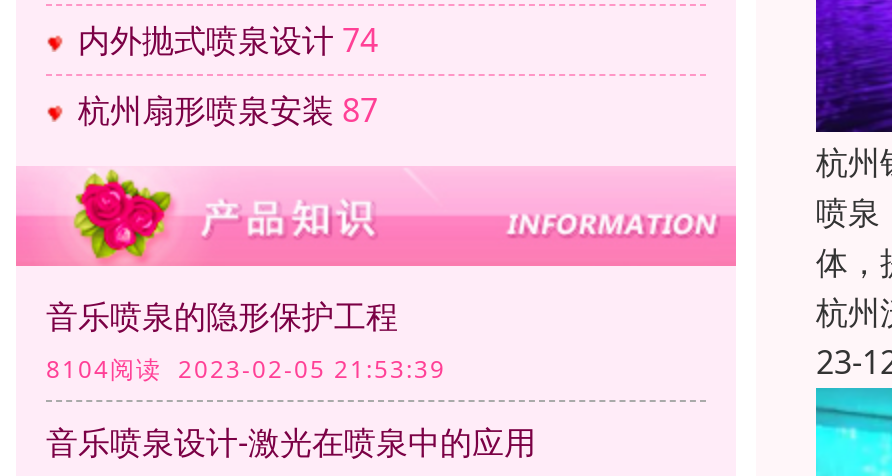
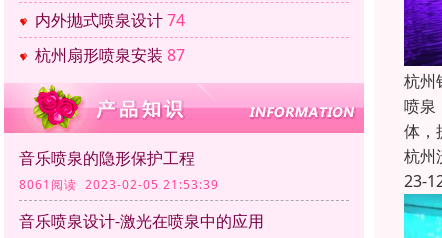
[46,352,446,386] 8104阅读 2023-02-05 21:53:39 -> [19,176,219,193] 8061阅读 2023-02-05 21:53:39

